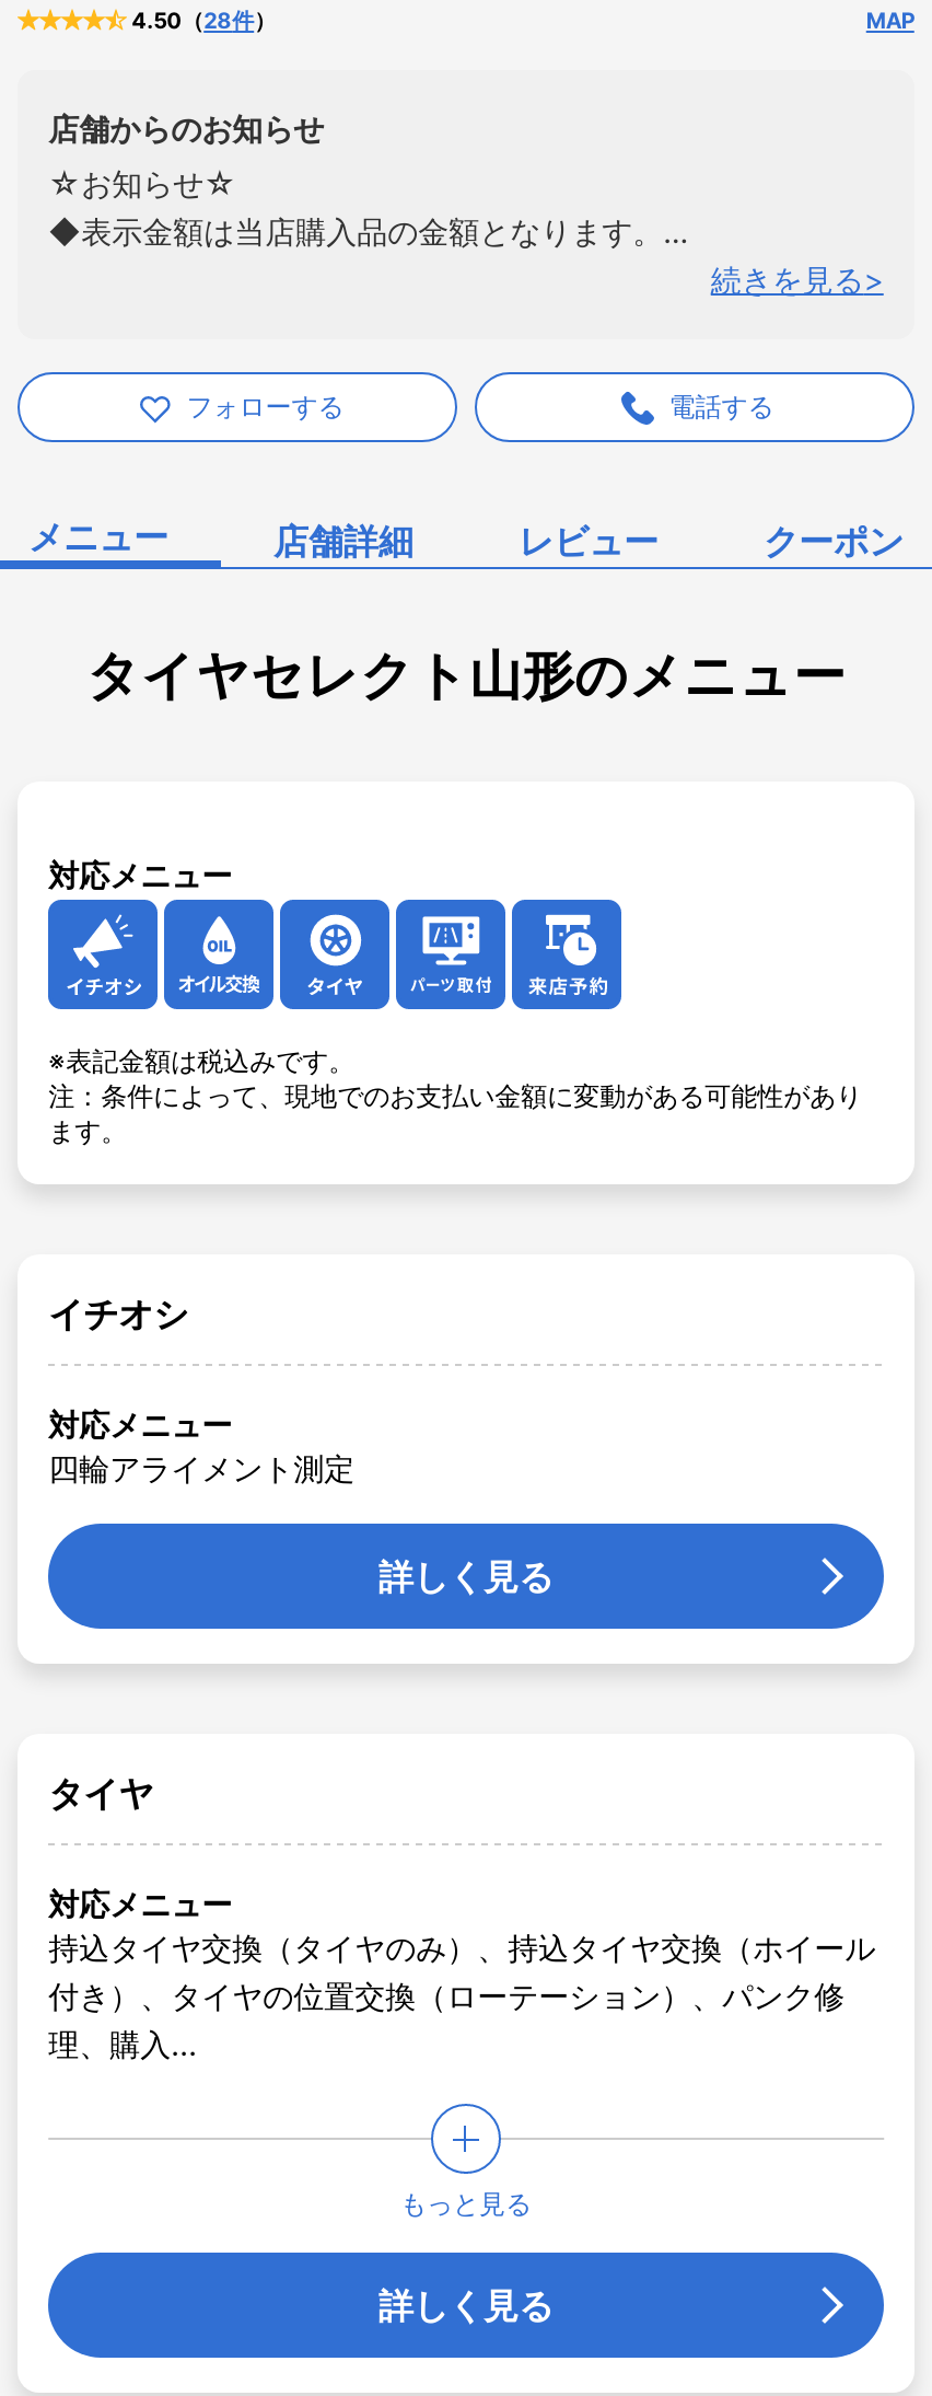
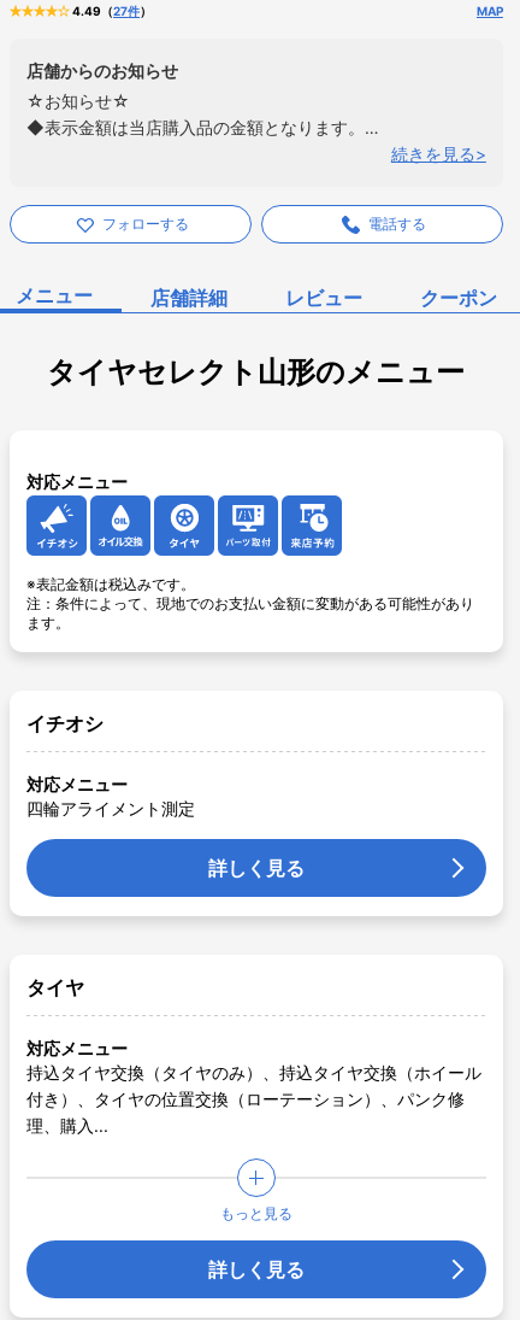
[131,5,276,33] 4.50（28件） -> [72,3,152,18] 4.49（27件）

